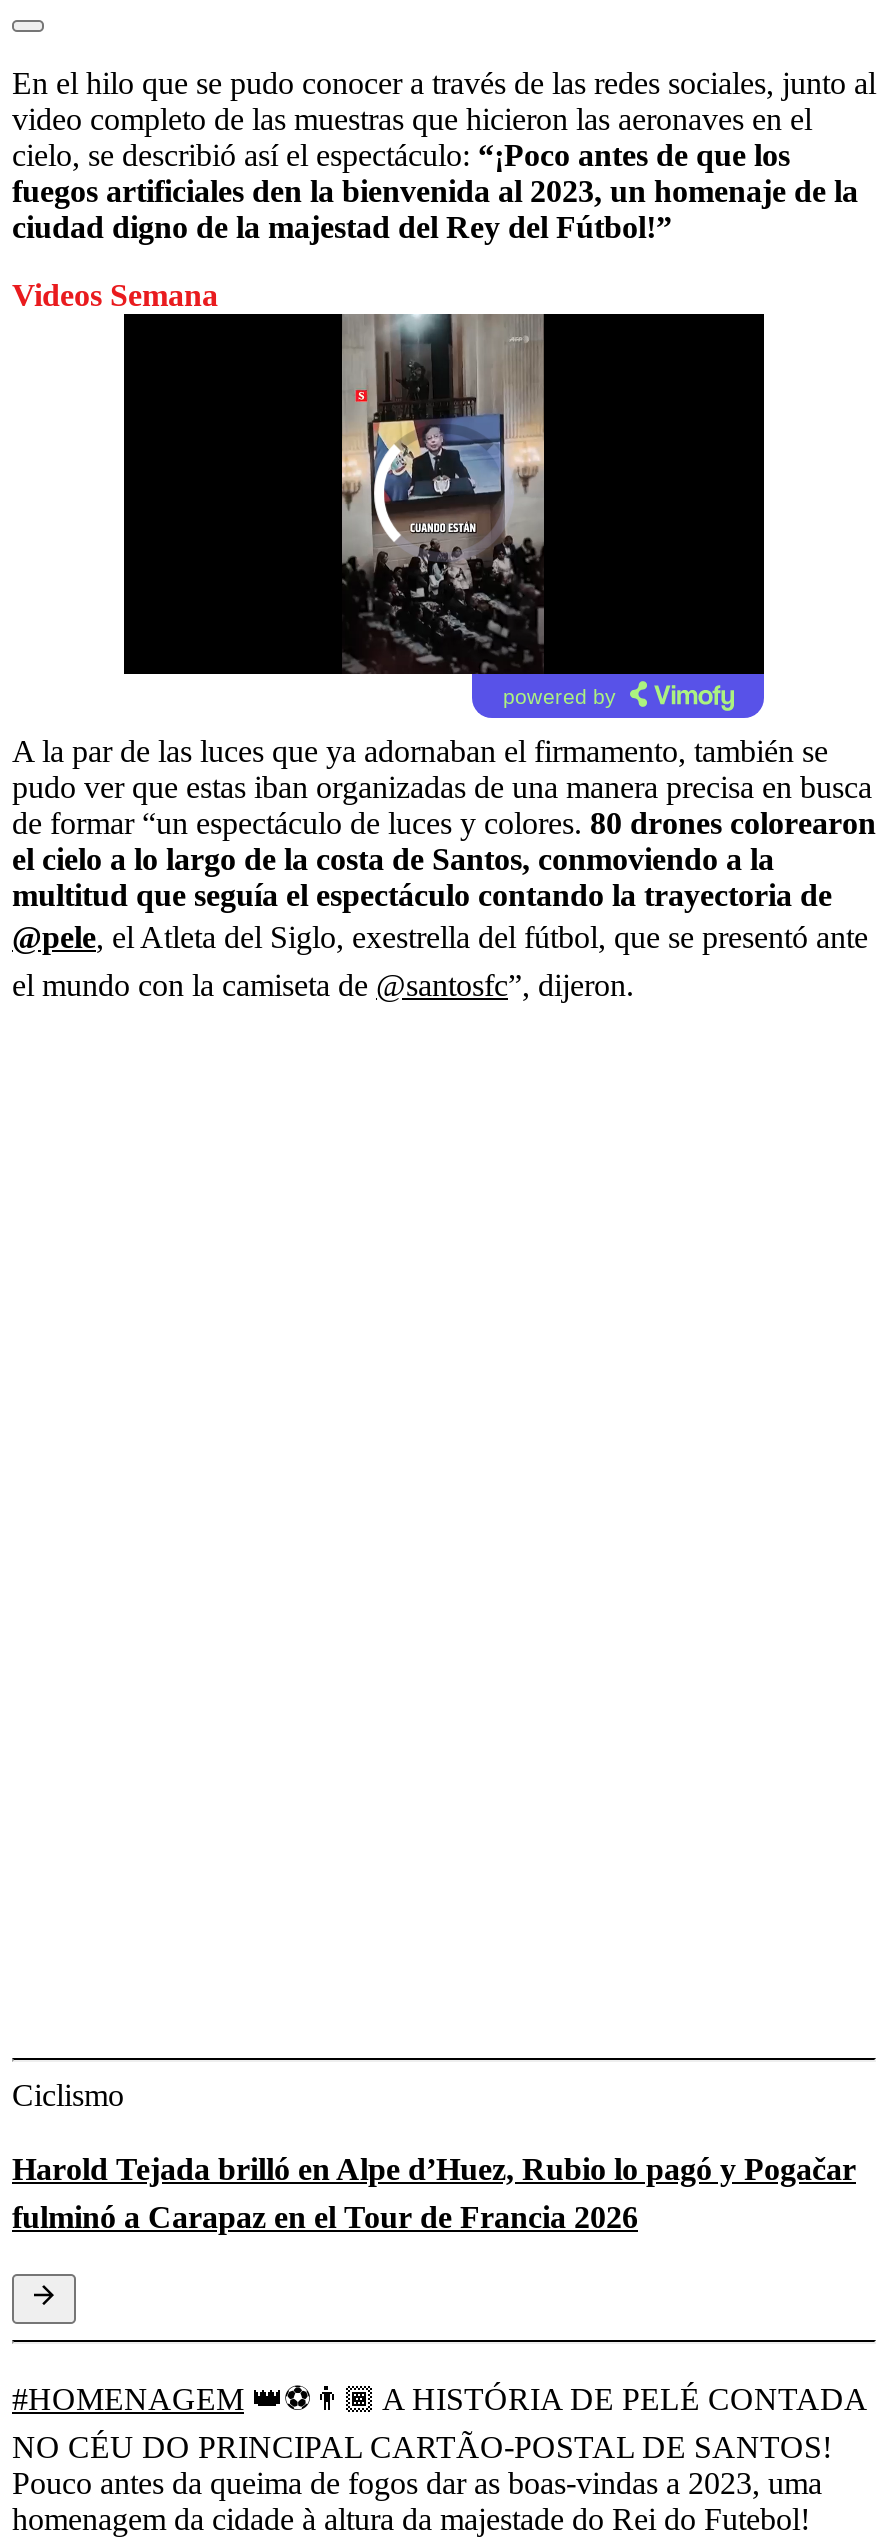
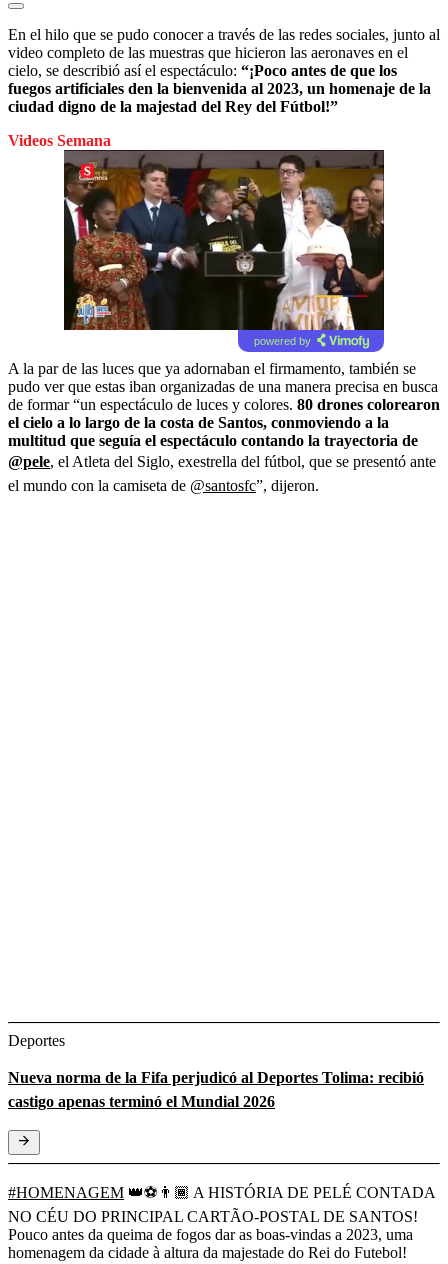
[122,314,766,676] [image] -> [63,149,385,331] [image]
[12,2077,124,2111] Ciclismo -> [8,1032,65,1049] Deportes
[12,2151,856,2233] Harold Tejada brilló en Alpe d’Huez, Rubio lo pagó y Pogačar | fulminó a Carapaz en el Tour de Francia 2026 -> [8,1069,424,1110] Nueva norma de la Fifa perjudicó al Deportes Tolima: recibió | castigo apenas terminó el Mundial 2026

